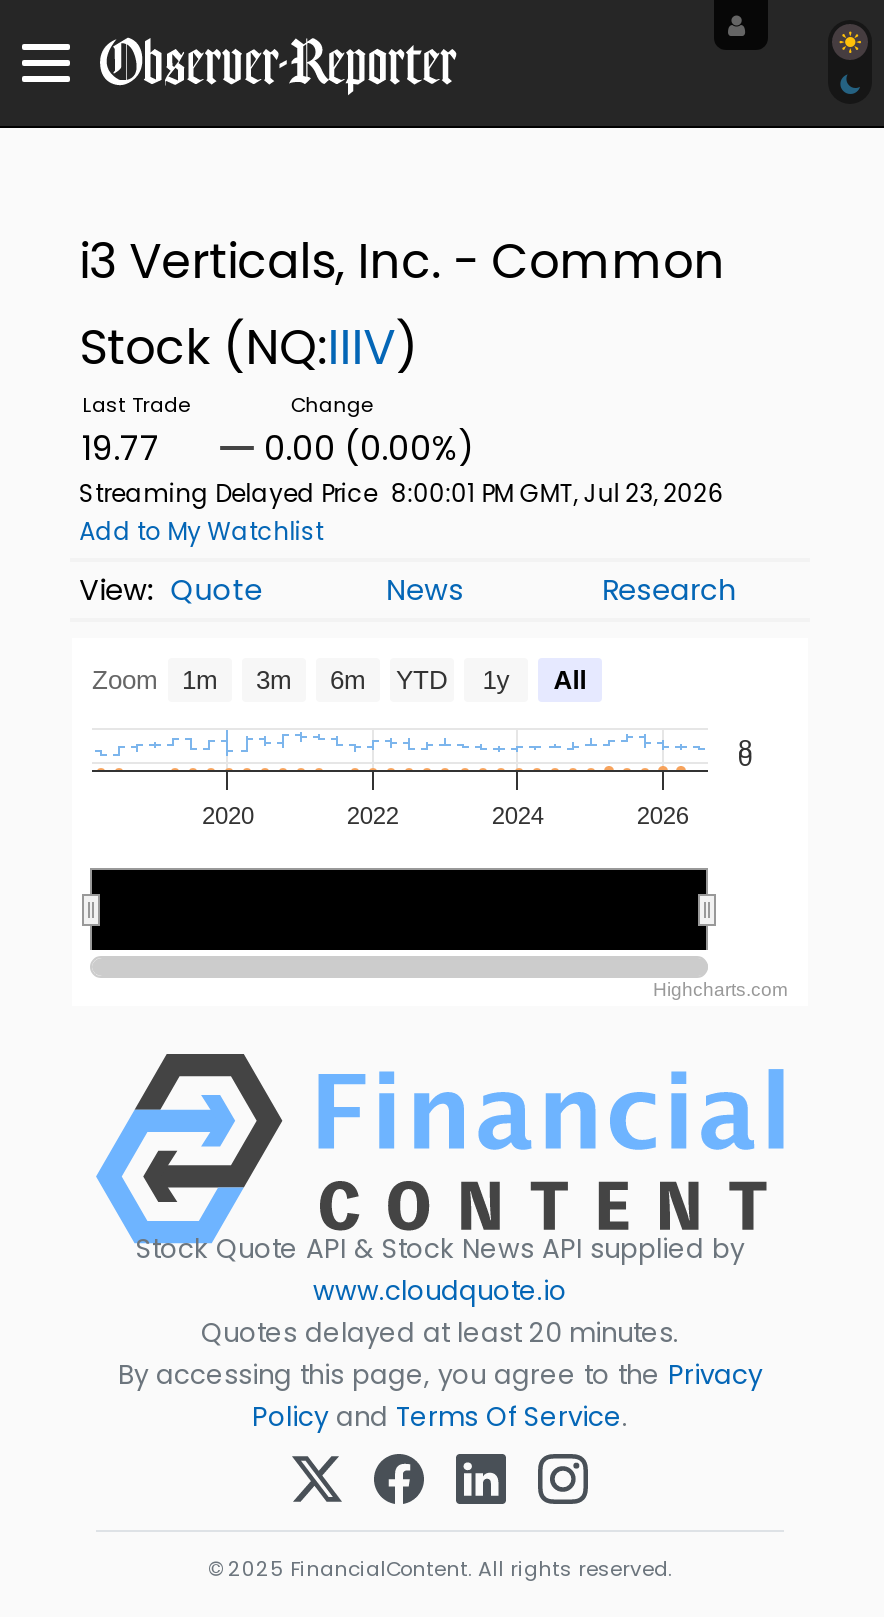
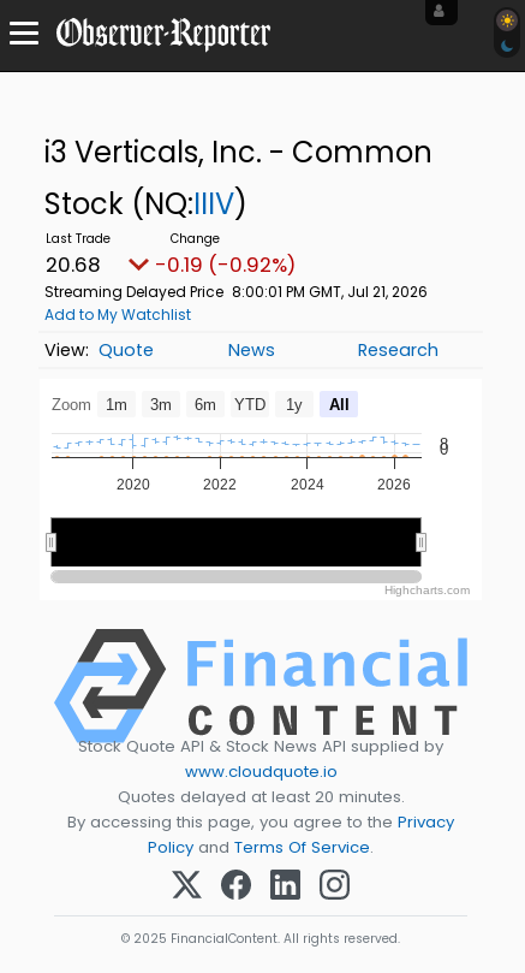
[82,424,160,472] 19.77 -> [46,250,101,279] 20.68
[264,424,472,472] 0.00 (0.00%) -> [155,250,296,279] -0.19 (-0.92%)
[79,476,724,510] Streaming Delayed Price 8:00:01 PM GMT, Jul 23, 2026 -> [44,281,427,302] Streaming Delayed Price 8:00:01 PM GMT, Jul 21, 2026

